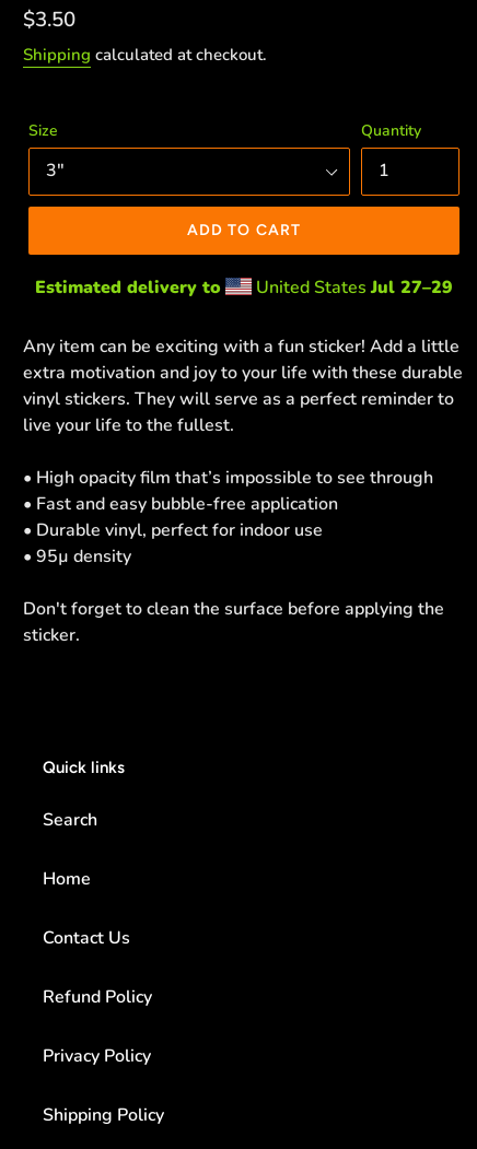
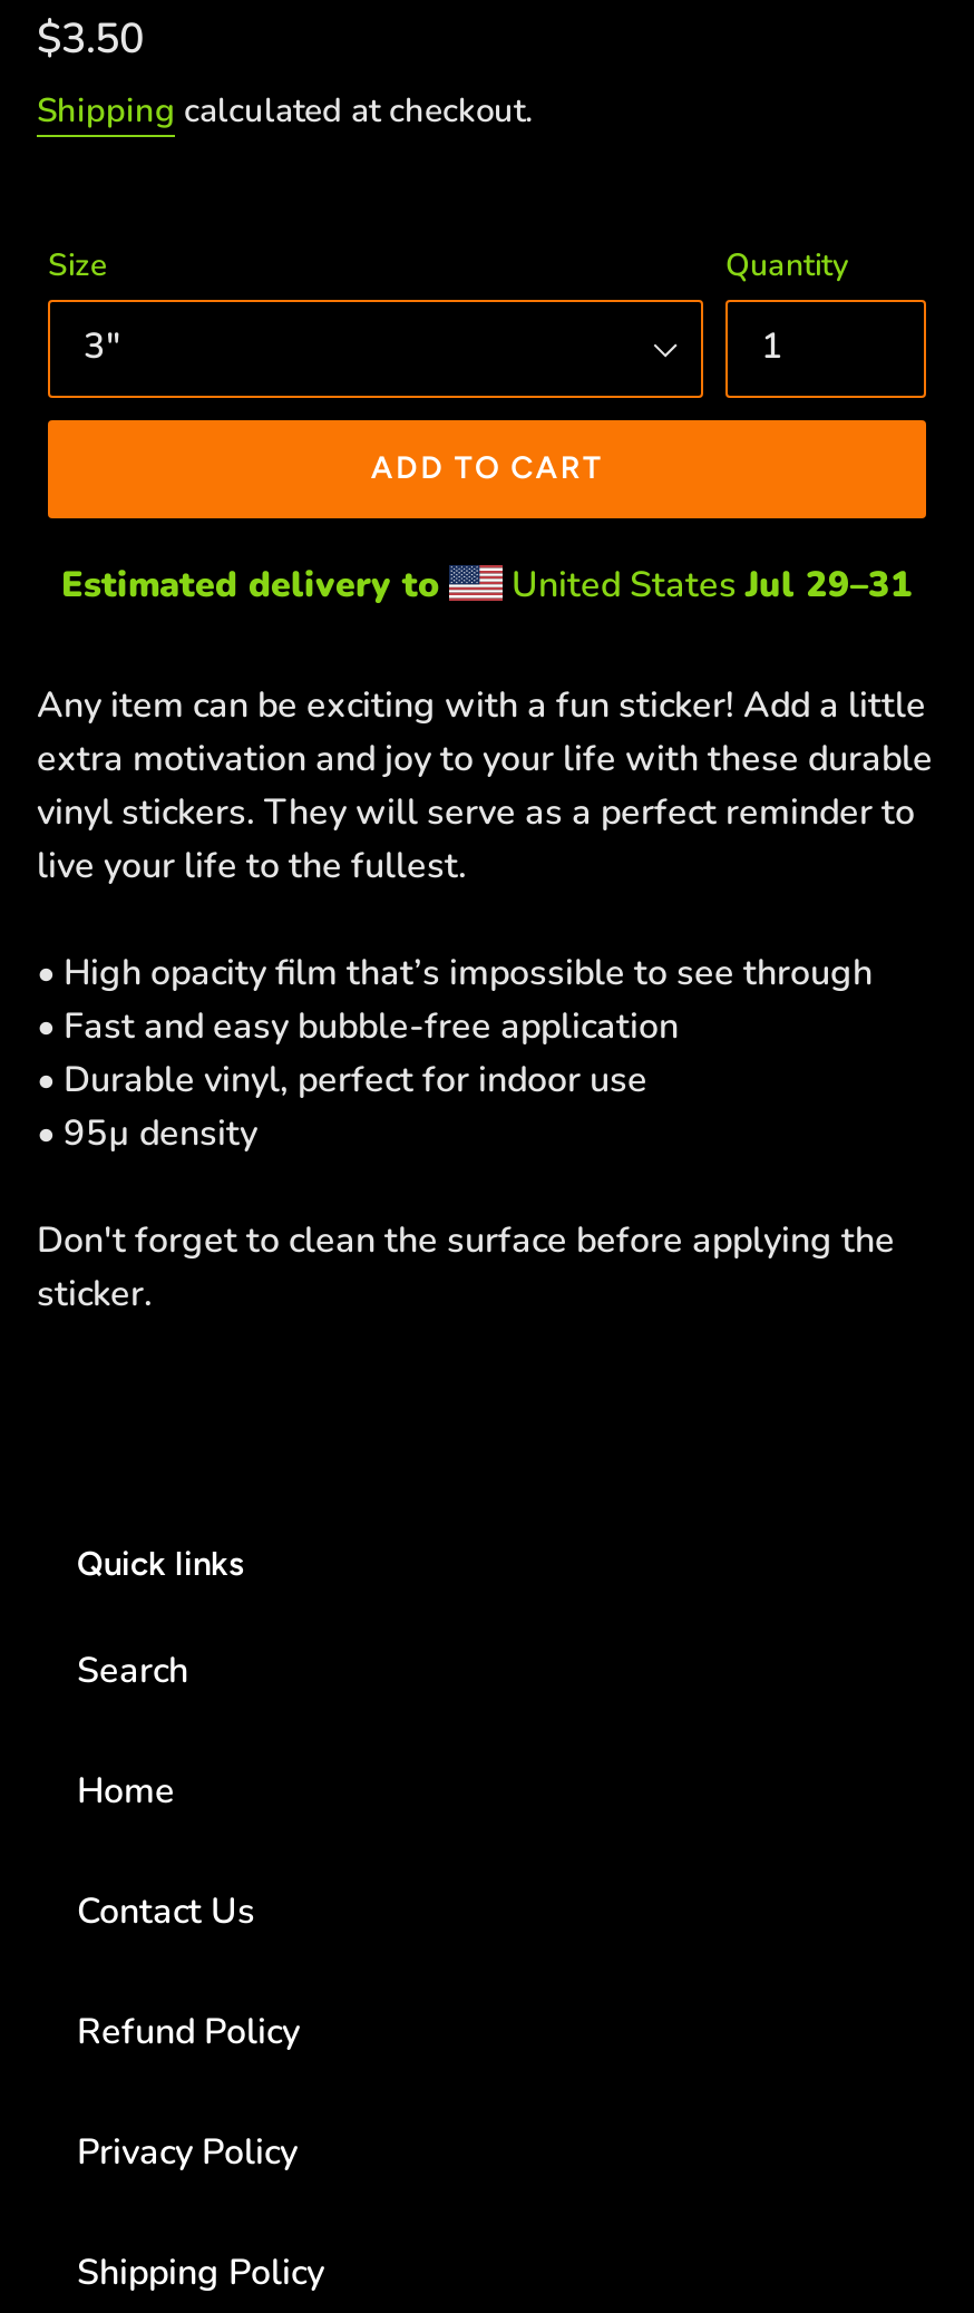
[252,275,453,299] United States Jul 27–29 -> [503,560,913,609] United States Jul 29–31

